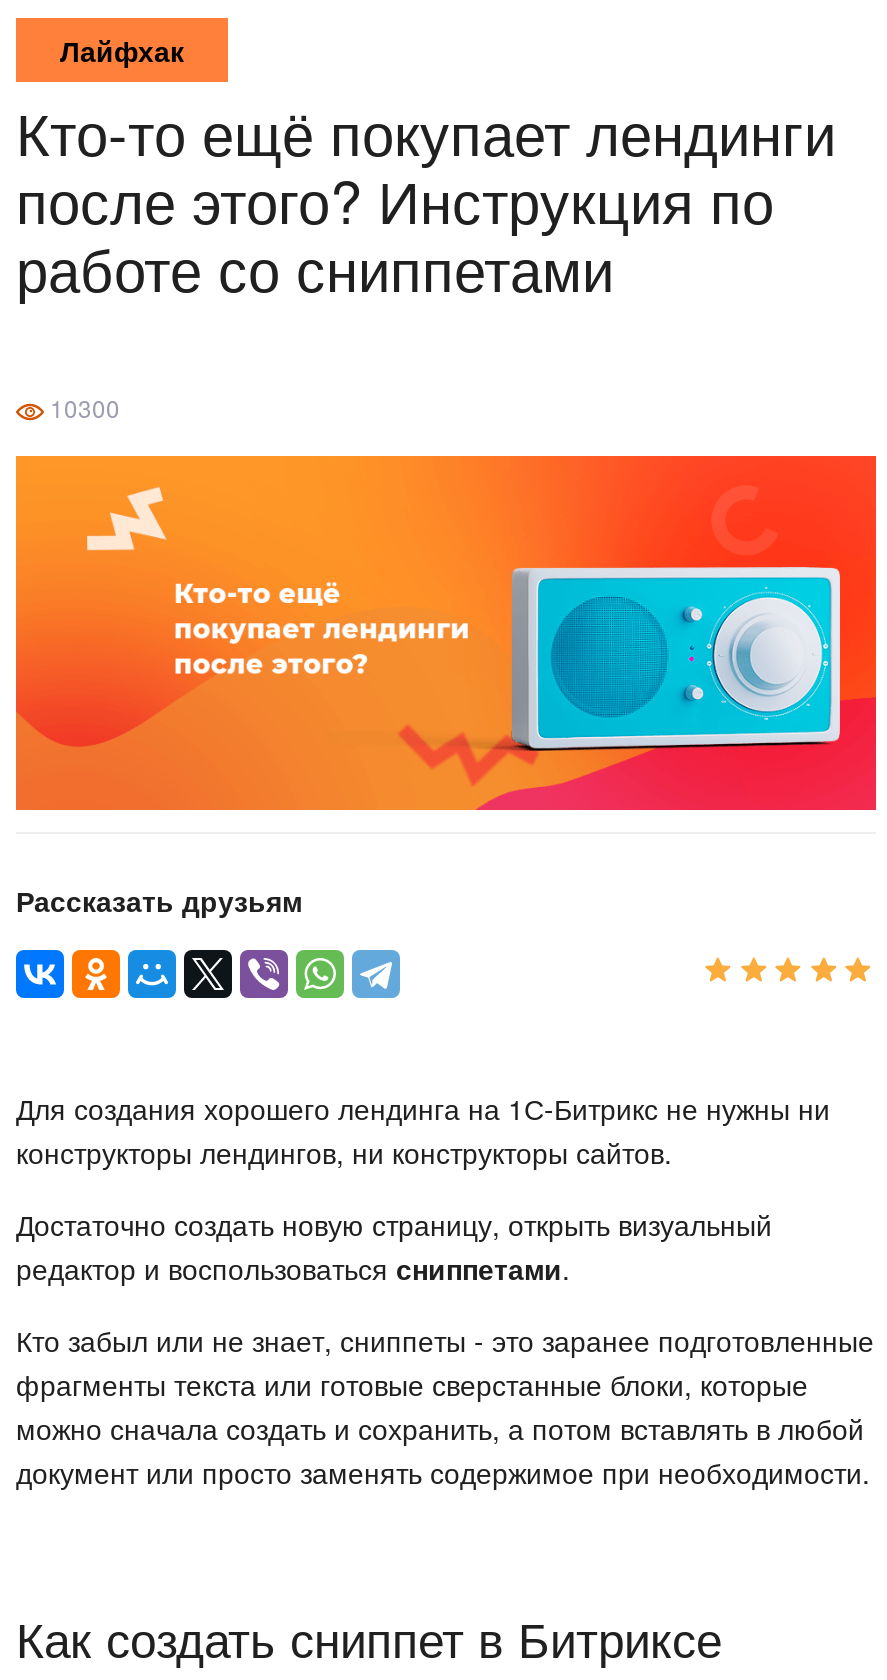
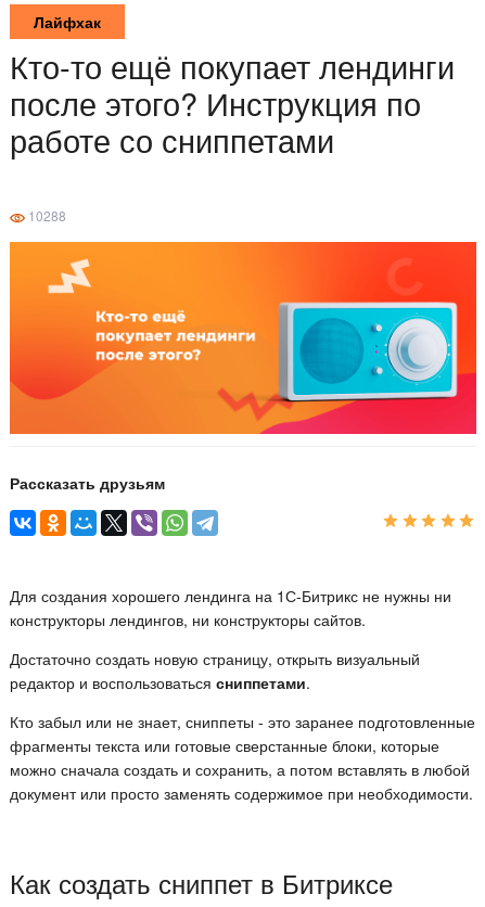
[44,390,120,424] 10300 -> [25,206,66,225] 10288

